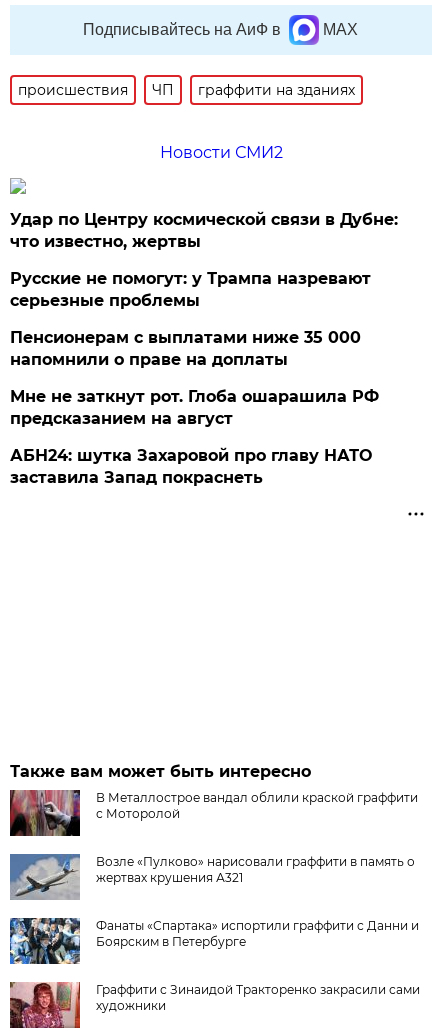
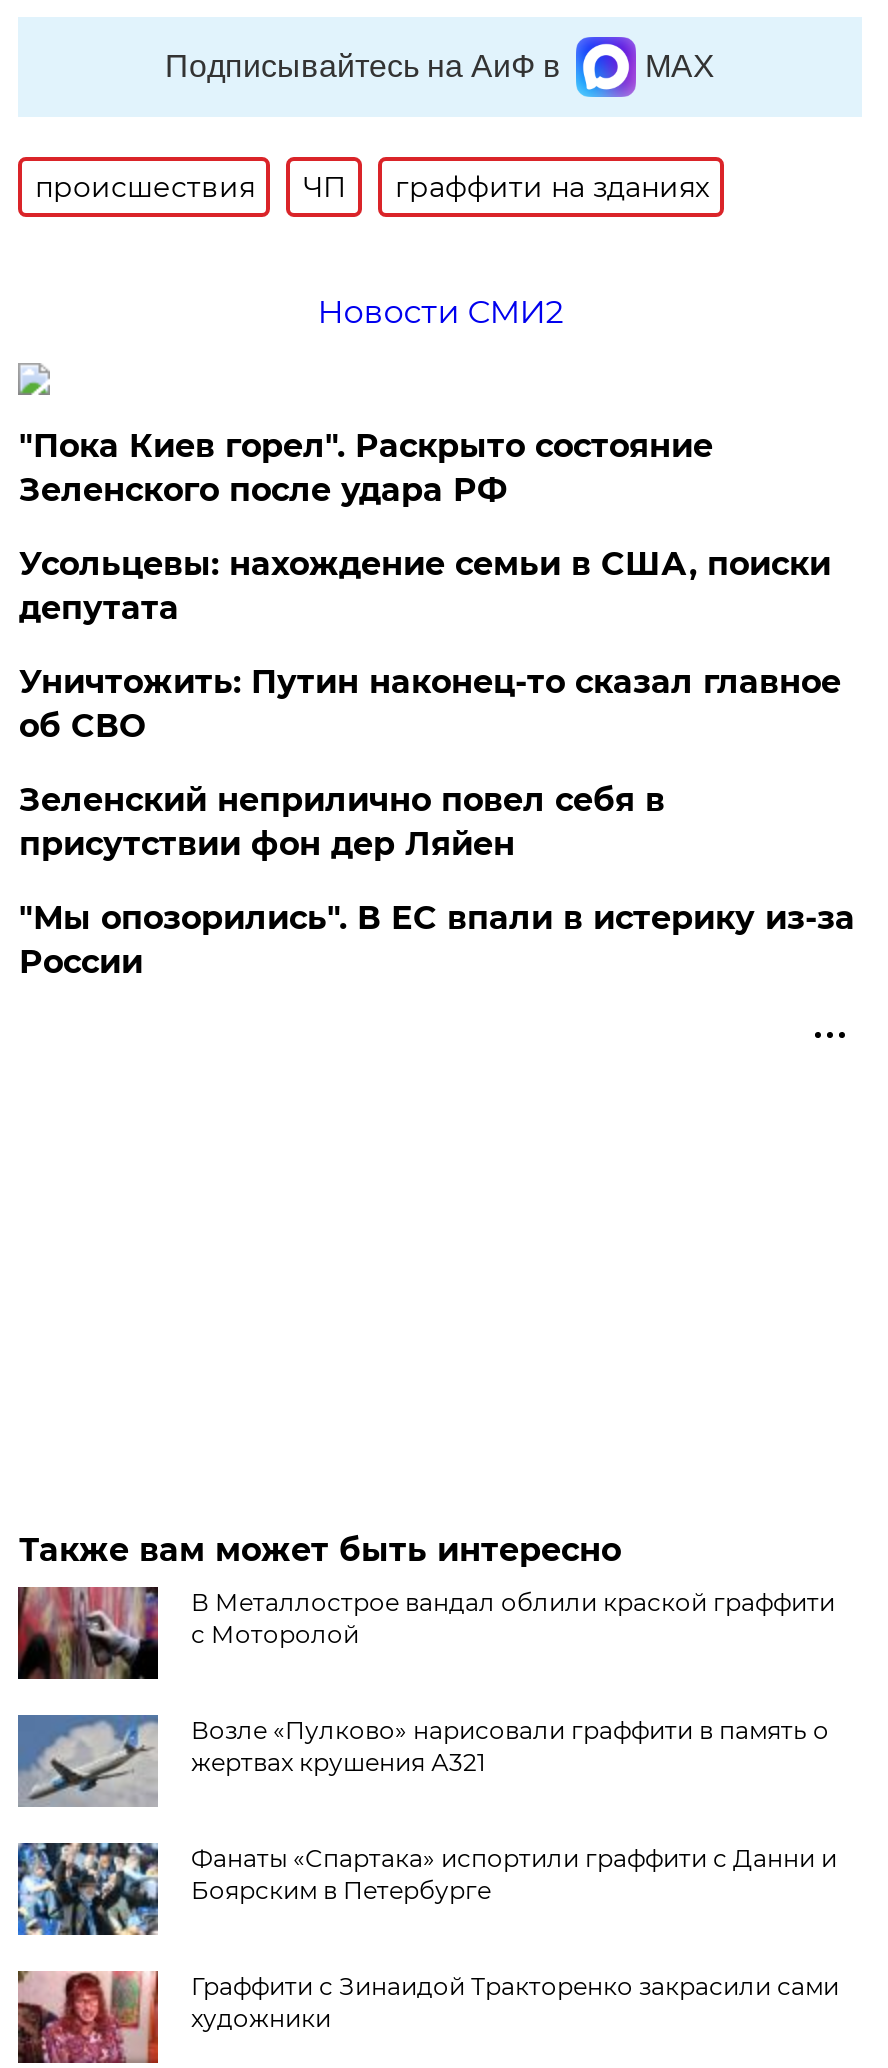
[10,210,398,251] Удар по Центру космической связи в Дубне: | что известно, жертвы -> [19,427,713,509] "Пока Киев горел". Раскрыто состояние | Зеленского после удара РФ
[10,269,371,310] Русские не помогут: у Трампа назревают | серьезные проблемы -> [19,545,831,627] Усольцевы: нахождение семьи в США, поиски | депутата
[10,328,361,369] Пенсионерам с выплатами ниже 35 000 | напомнили о праве на доплаты -> [19,663,841,745] Уничтожить: Путин наконец-то сказал главное | об СВО
[10,387,379,428] Мне не заткнут рот. Глоба ошарашила РФ | предсказанием на август -> [19,781,665,863] Зеленский неприлично повел cебя в | присутствии фон дер Ляйен
[10,446,372,487] АБН24: шутка Захаровой про главу НАТО | заставила Запад покраснеть -> [19,899,855,981] "Мы опозорились". В ЕС впали в истерику из-за | России

